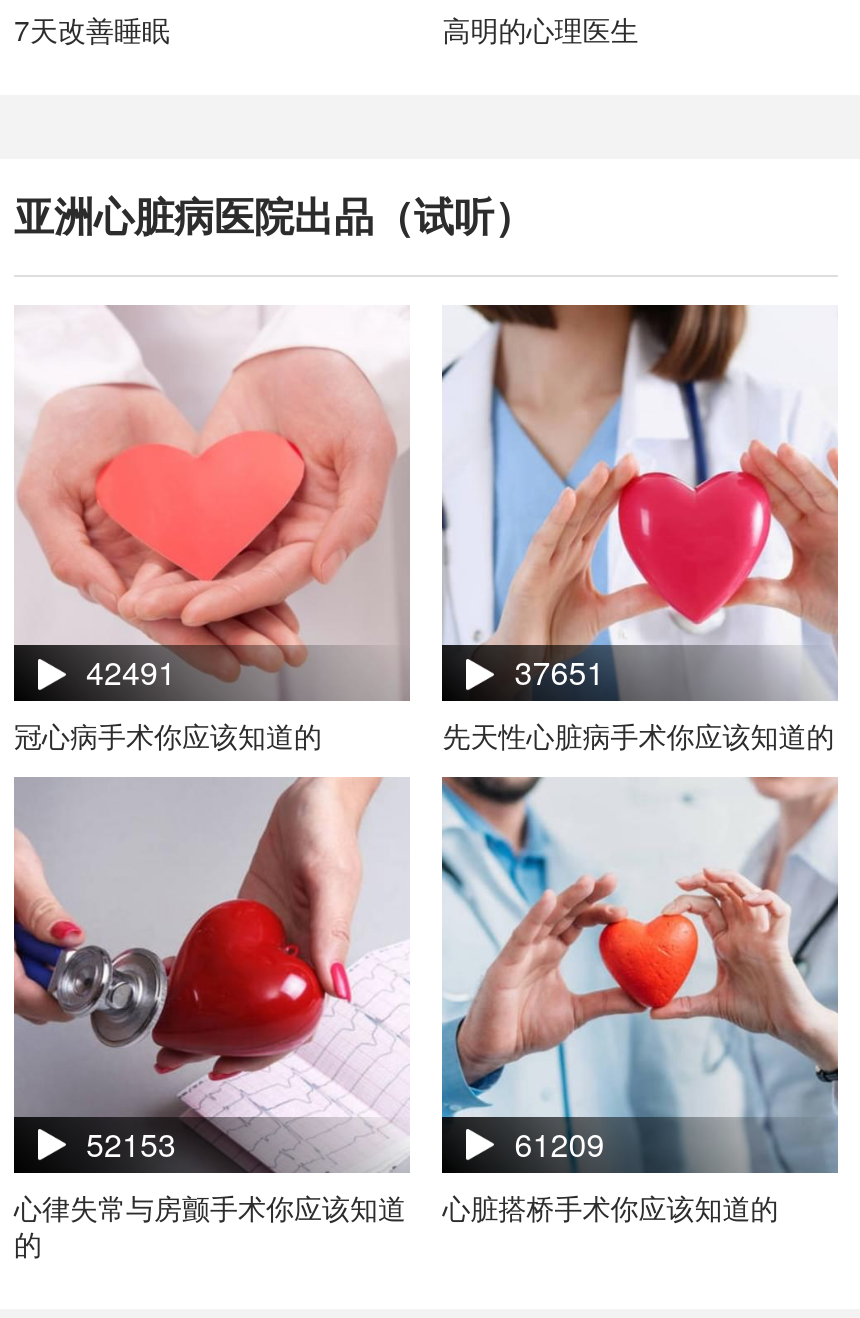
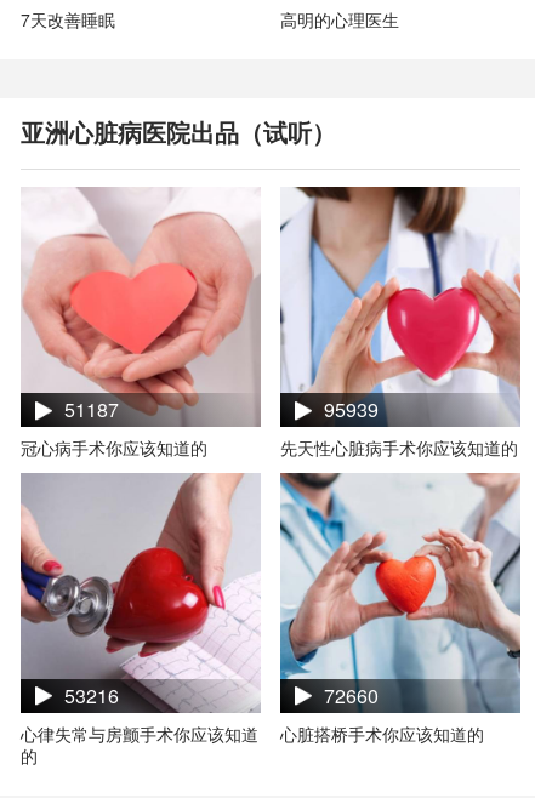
[86,649,176,695] 42491 -> [64,395,119,423] 51187
[514,649,604,695] 37651 -> [324,395,379,423] 95939
[86,1120,176,1166] 52153 -> [64,681,119,709] 53216
[514,1120,604,1166] 61209 -> [324,681,379,709] 72660

